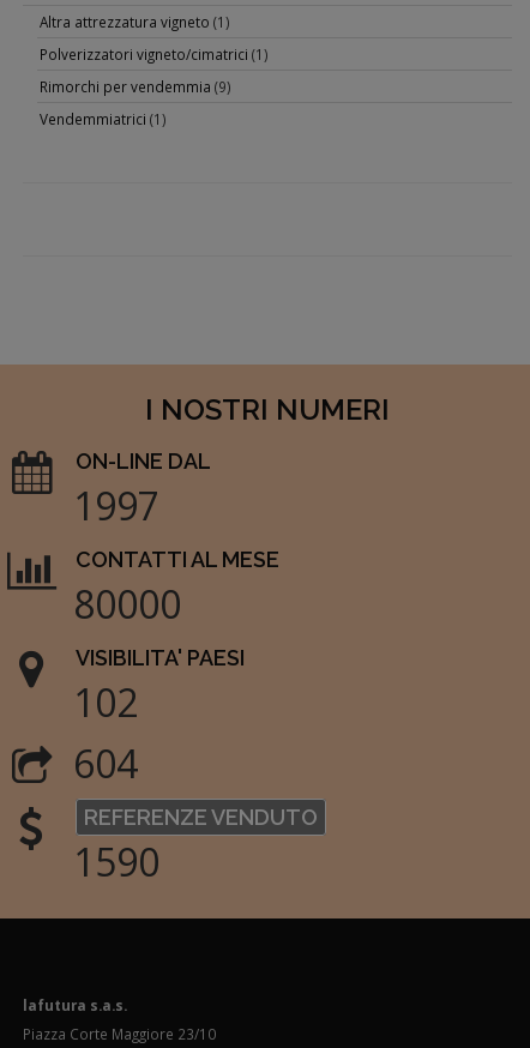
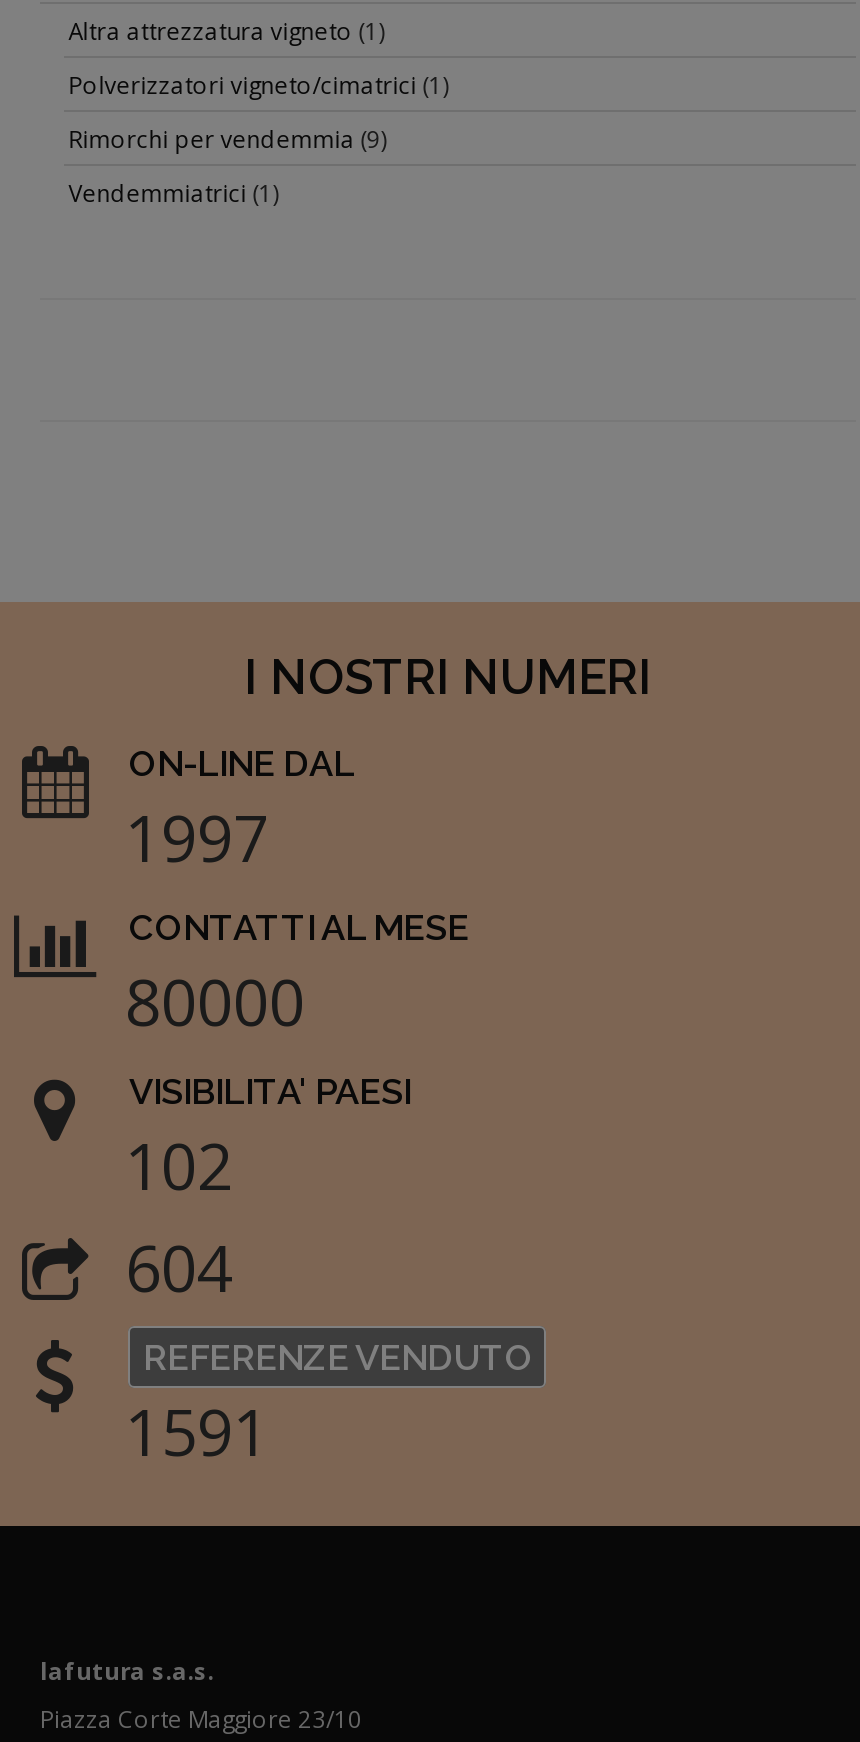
[74,836,160,888] 1590 -> [125,1389,269,1475] 1591

